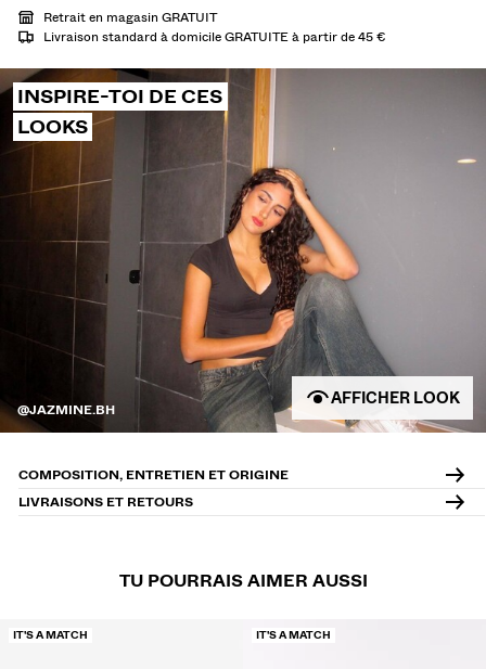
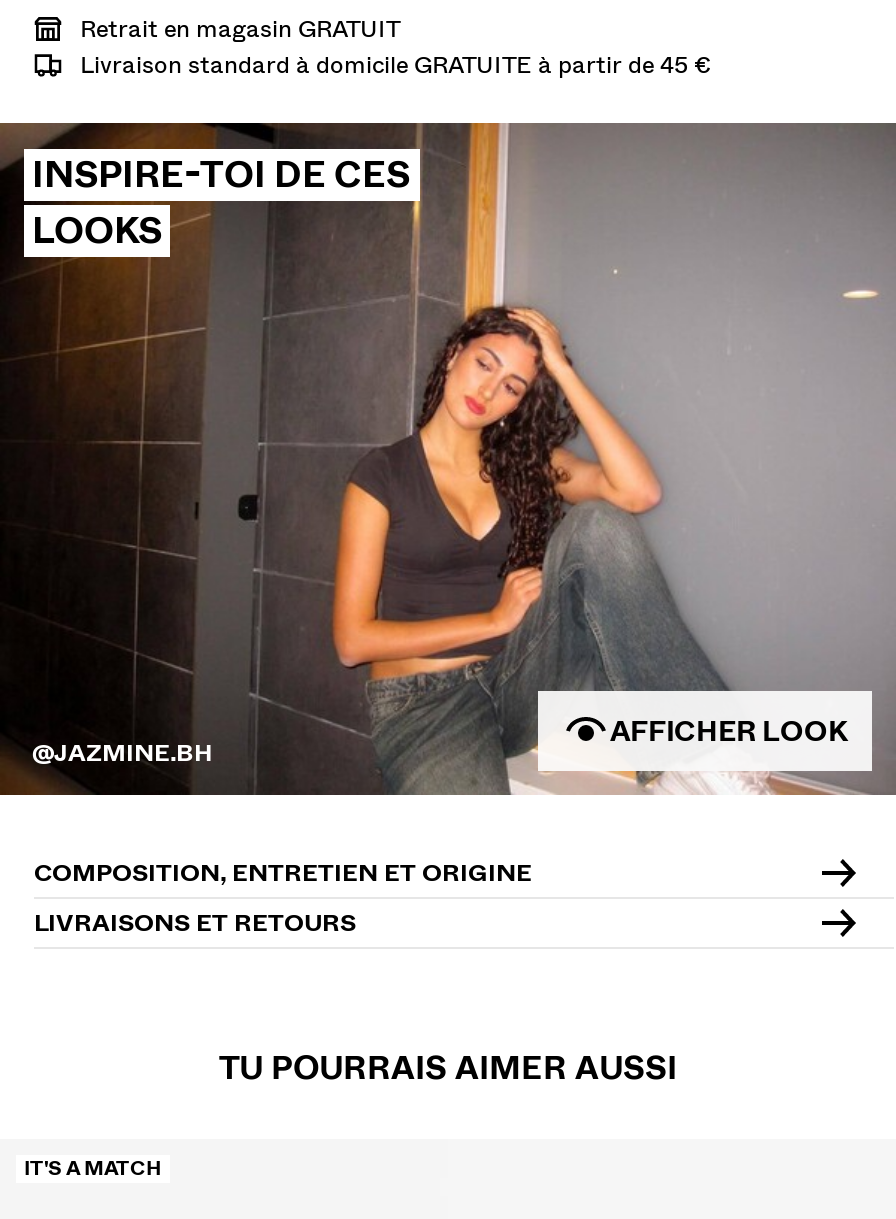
[256,627,331,643] IT'S A MATCH -> none

